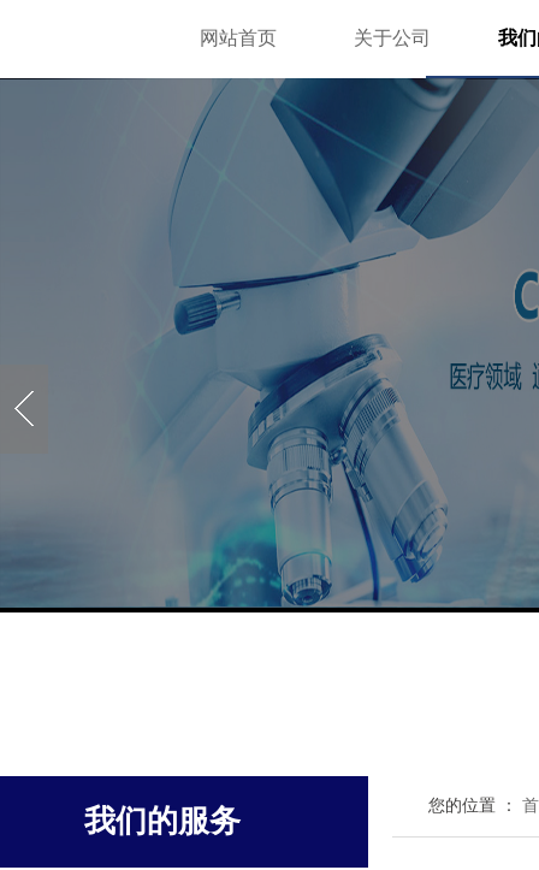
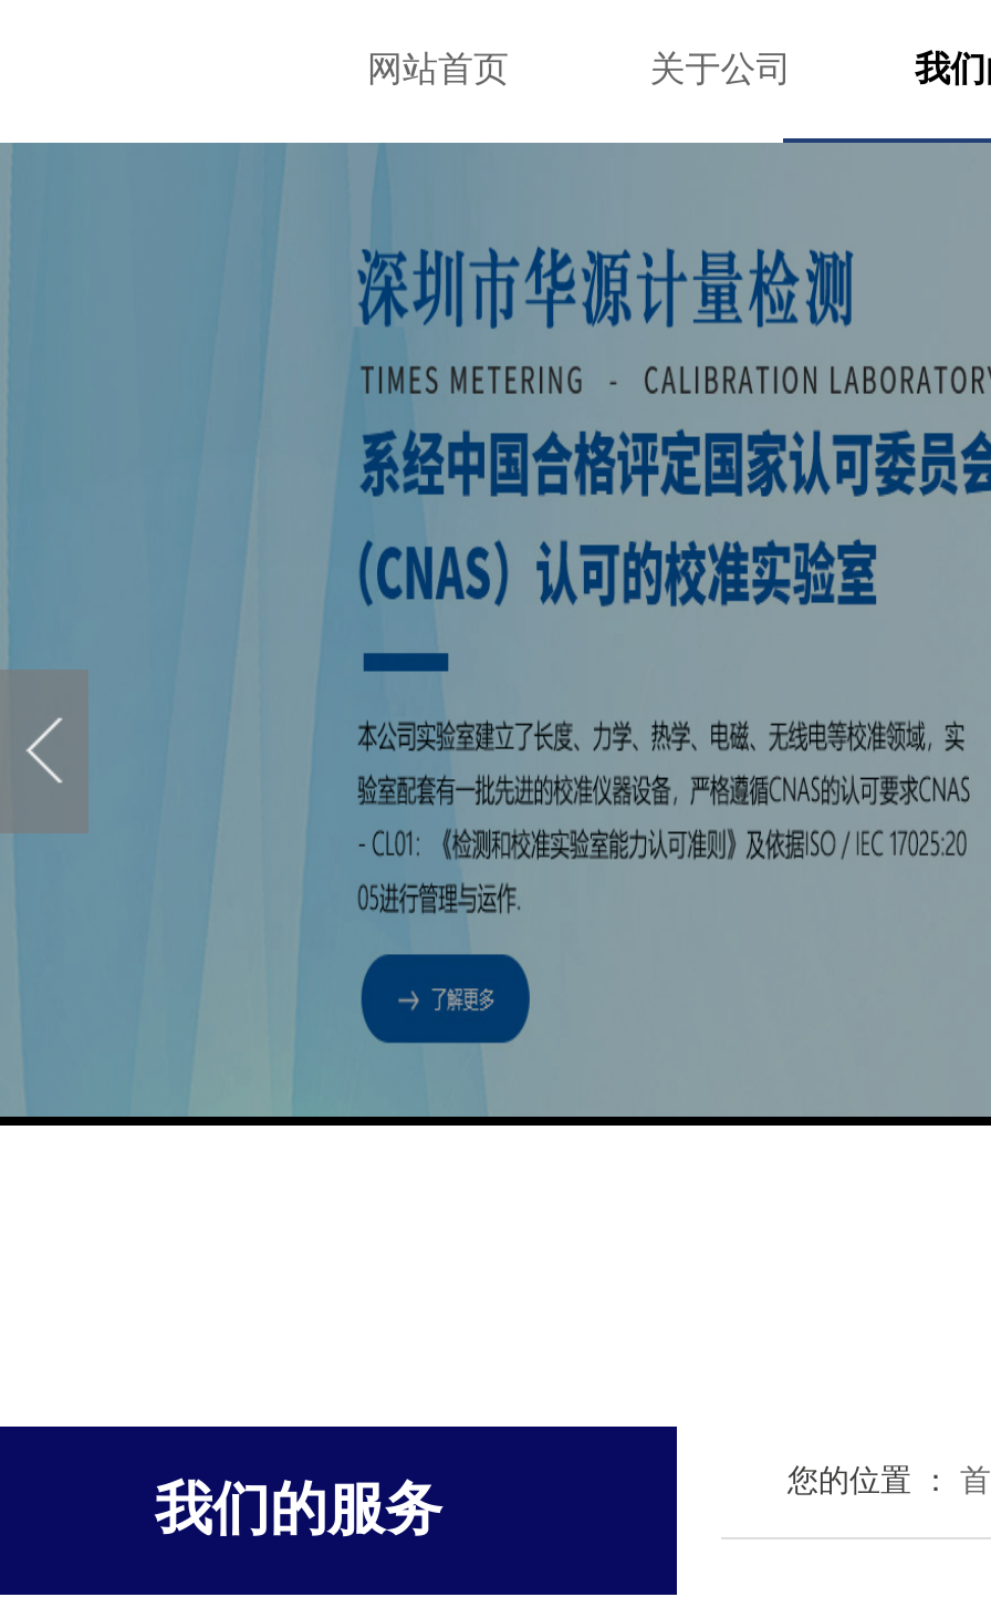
[4,77,535,608] [image] -> [7,141,984,1117] [image]

